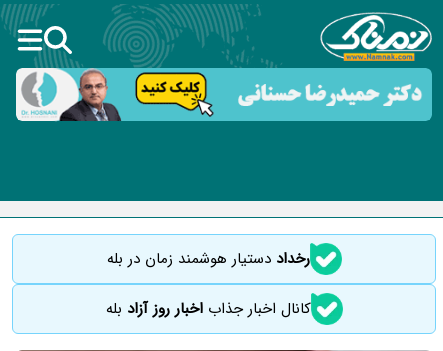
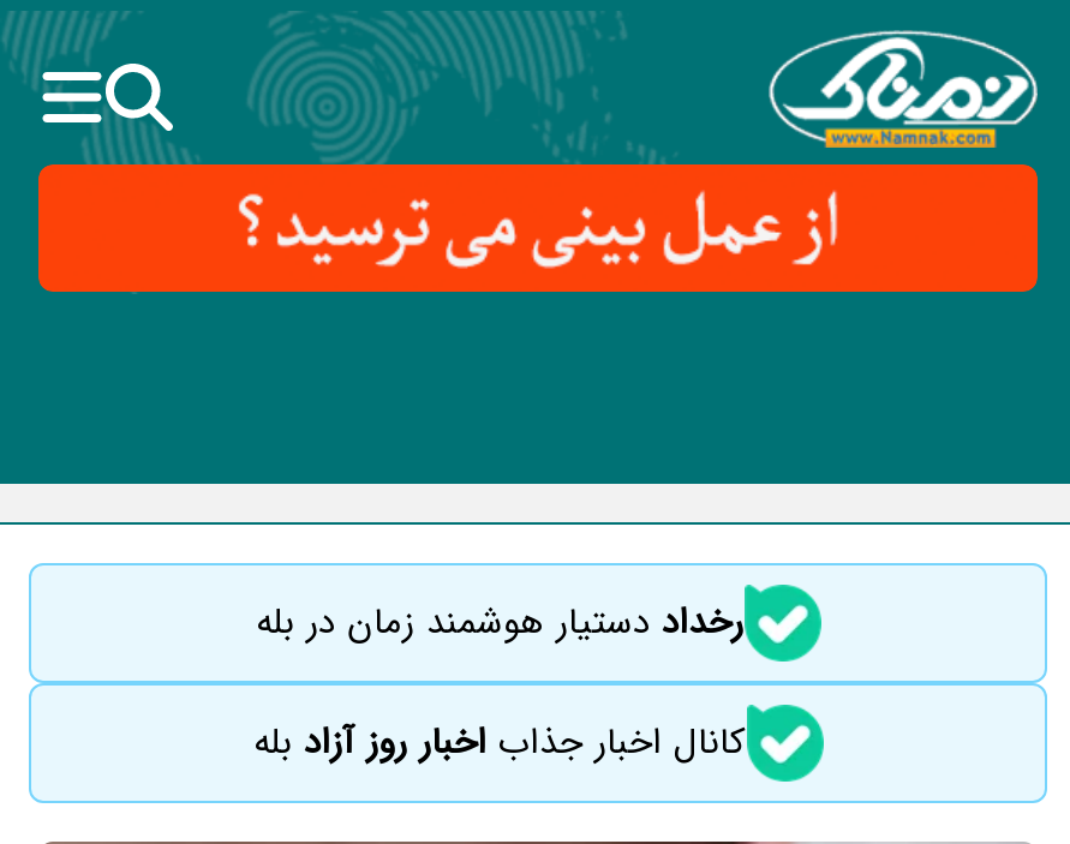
[15,67,433,122] [image] -> [36,162,1040,294] [image]

